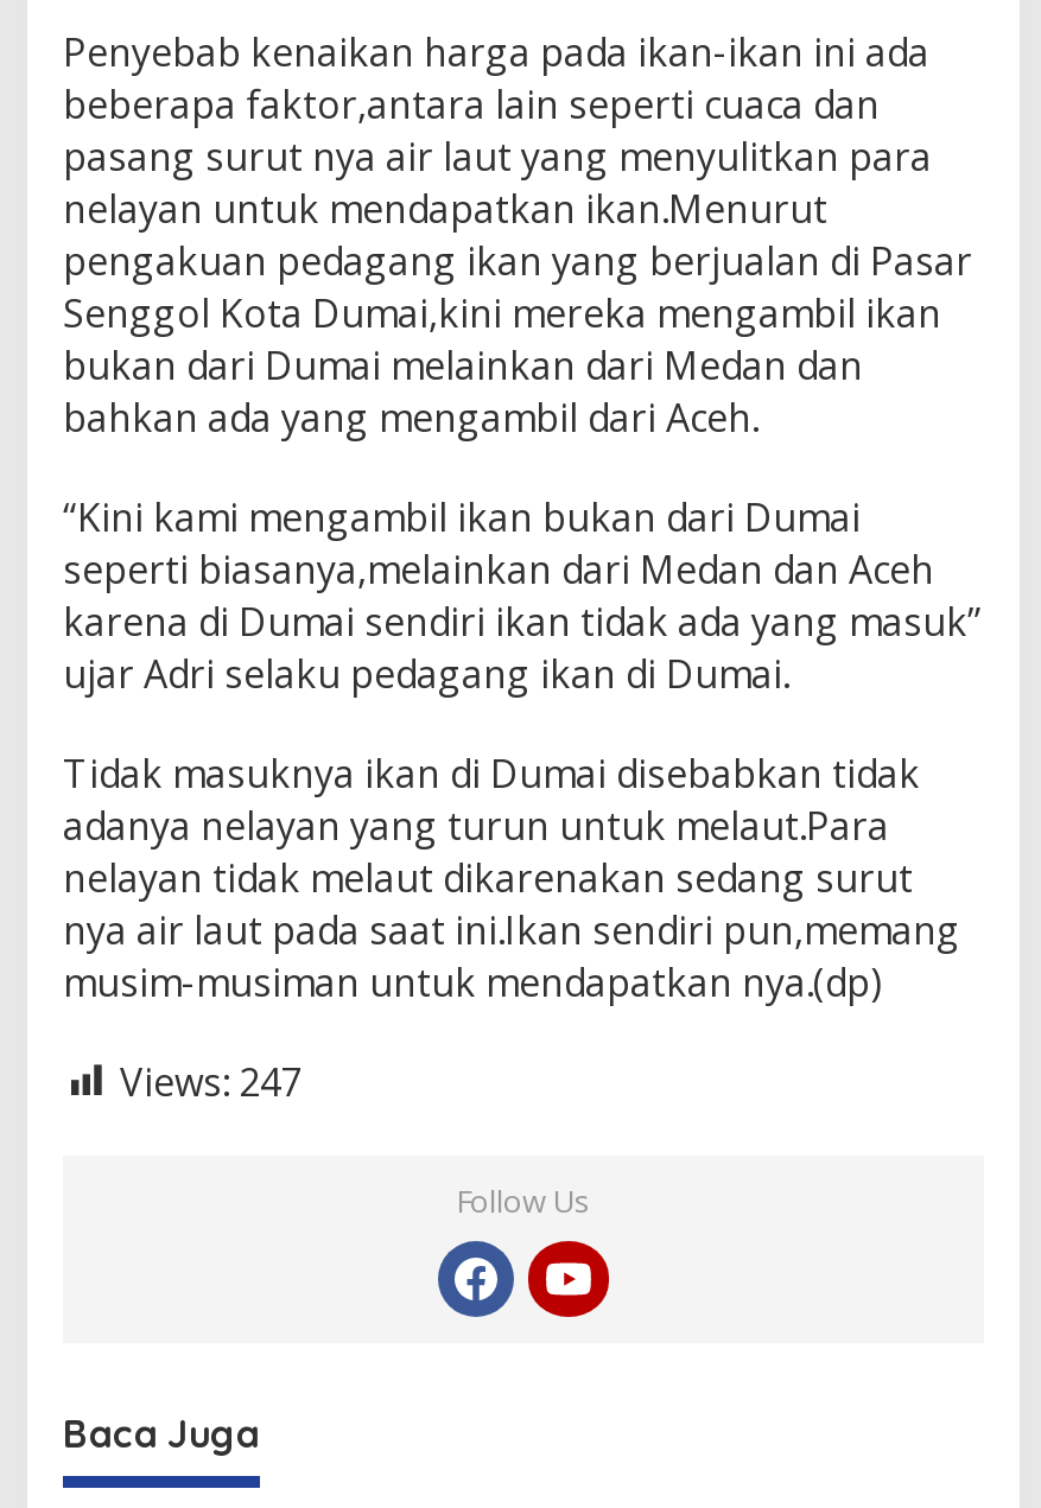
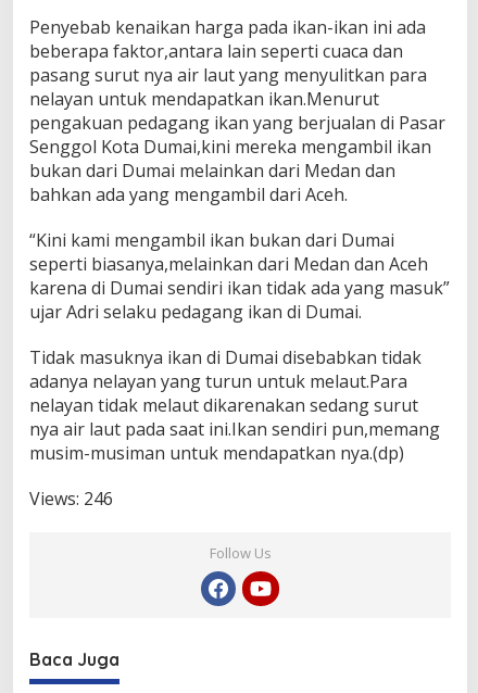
[120,1055,303,1107] Views: 247 -> [29,487,113,511] Views: 246

